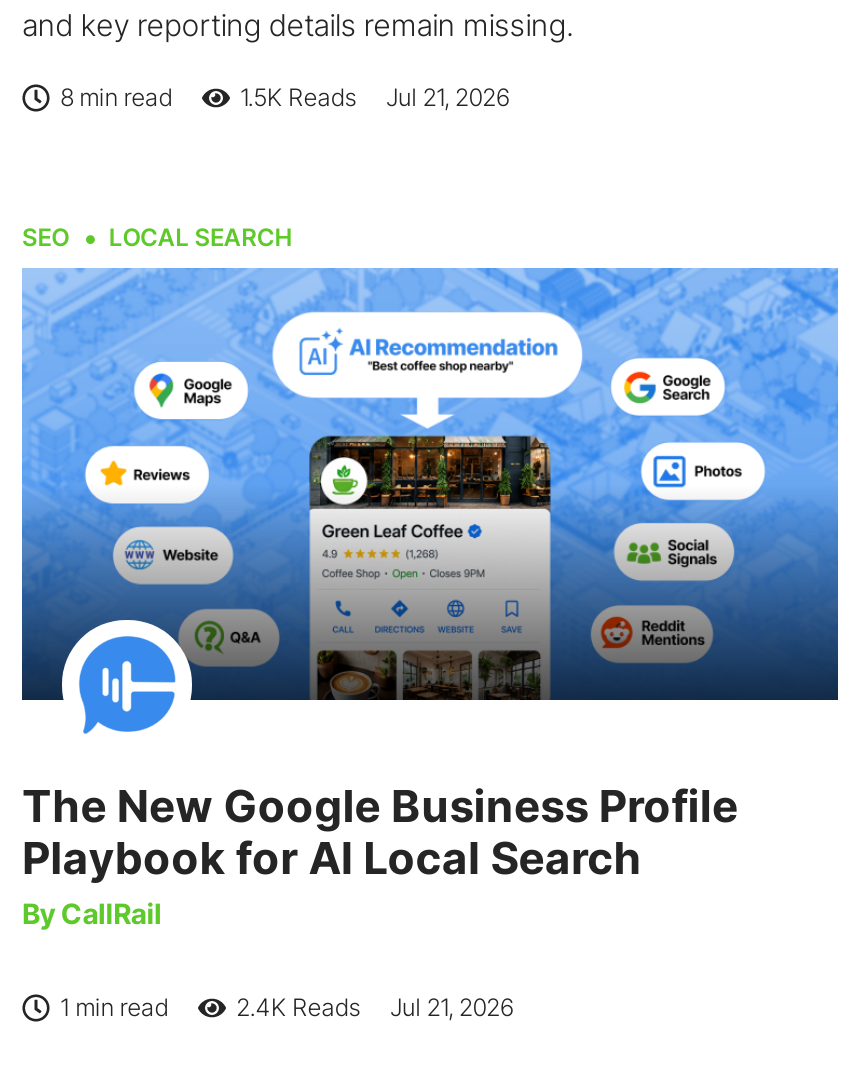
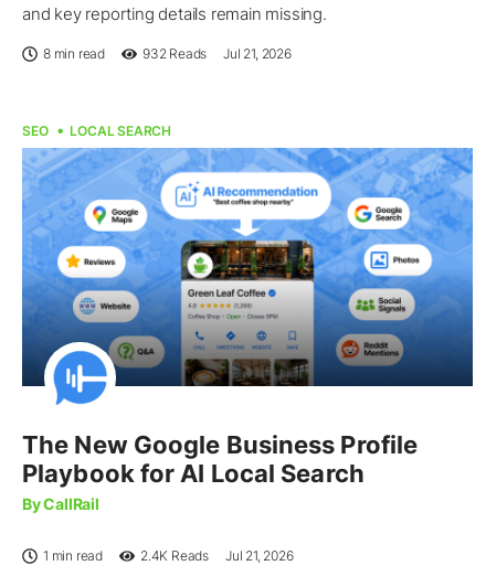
[240,82,509,112] 1.5K Reads Jul 21, 2026 -> [142,45,291,62] 932 Reads Jul 21, 2026

